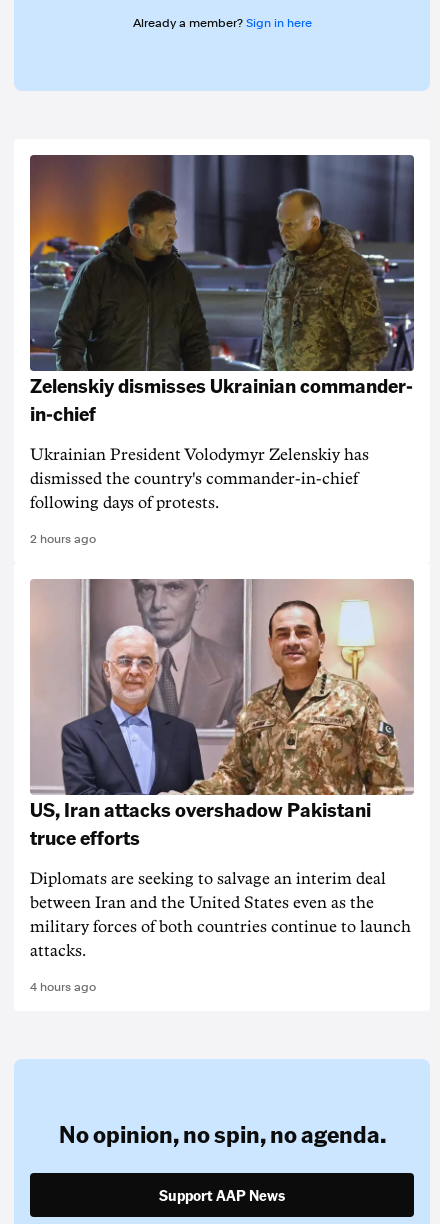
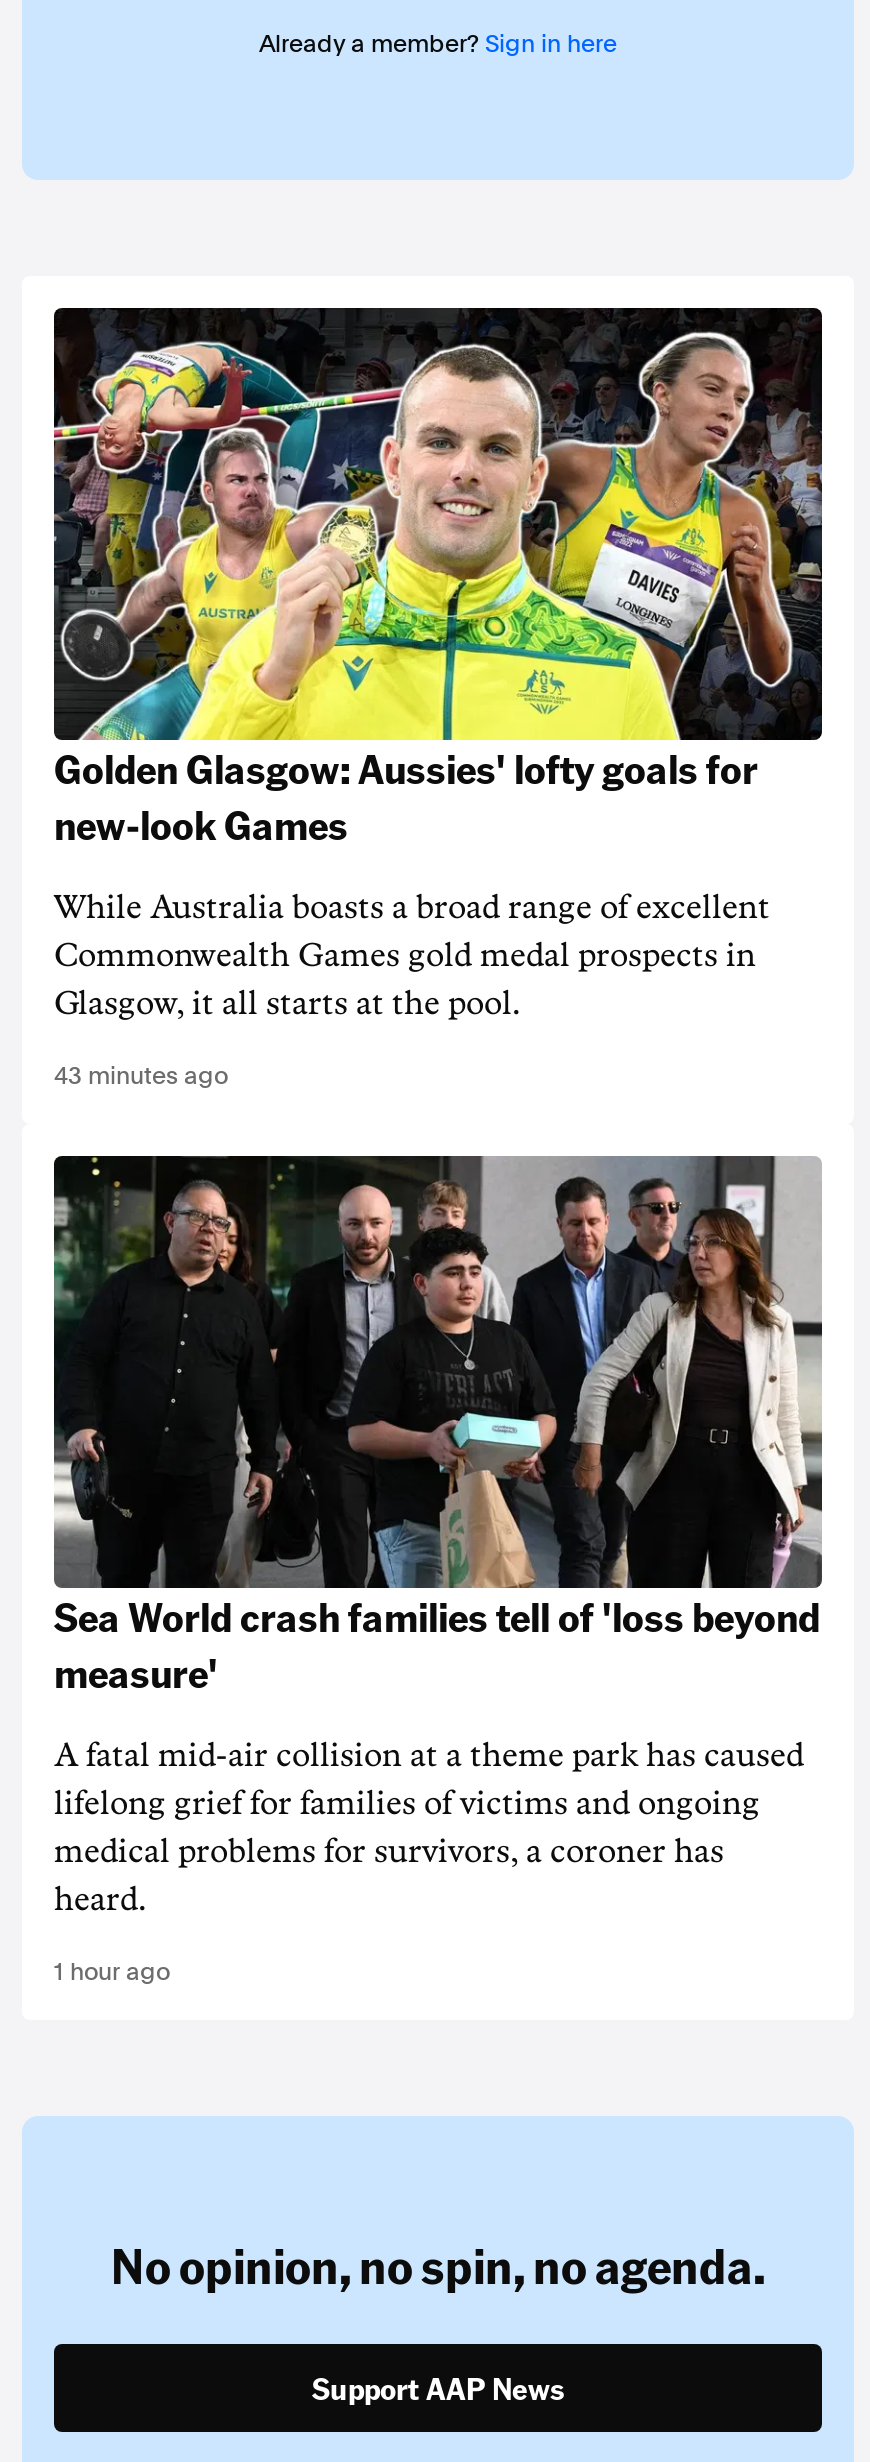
[29,154,415,426] [image] | Zelenskiy dismisses Ukrainian commander- | in-chief -> [52,306,824,850] [image] | Golden Glasgow: Aussies' lofty goals for | new-look Games
[30,447,369,463] Ukrainian President Volodymyr Zelenskiy ‌has -> [54,892,770,924] While Australia boasts a broad range of excellent
[30,471,358,487] dismissed the country's commander-in-chief -> [54,940,756,972] Commonwealth Games gold medal prospects in
[30,495,219,511] following days of protests. -> [54,988,520,1020] Glasgow, it all starts at the pool.
[30,532,96,546] 2 hours ago -> [54,1062,228,1090] 43 minutes ago
[30,578,414,850] [image] | US, Iran attacks overshadow Pakistani | truce efforts -> [52,1154,822,1698] [image] | Sea World crash families tell of 'loss beyond | measure'
[30,871,386,887] Diplomats are seeking to salvage an interim deal -> [54,1740,804,1772] A fatal mid-air collision at a theme park has caused
[30,895,374,911] between Iran and the United States even as the -> [54,1788,760,1820] lifelong grief for families of victims and ongoing
[30,919,411,935] military forces of both countries continue to launch -> [54,1836,724,1868] medical problems for survivors, a coroner has
[30,943,86,959] attacks. -> [54,1884,146,1916] heard.
[30,980,96,994] 4 hours ago -> [54,1958,170,1986] 1 hour ago

